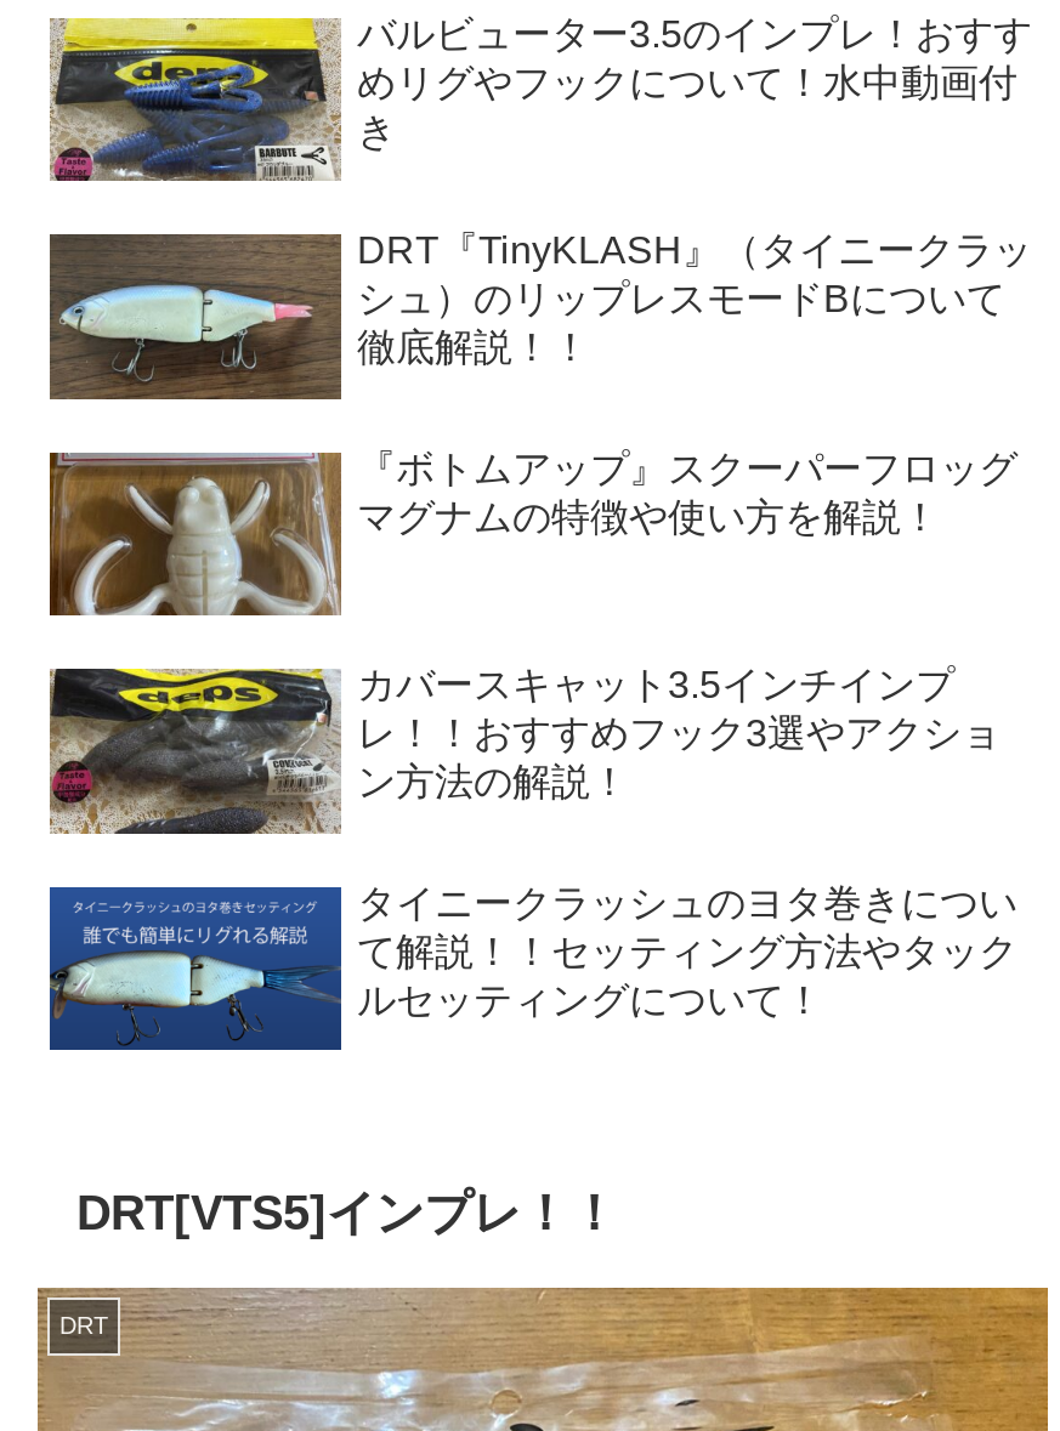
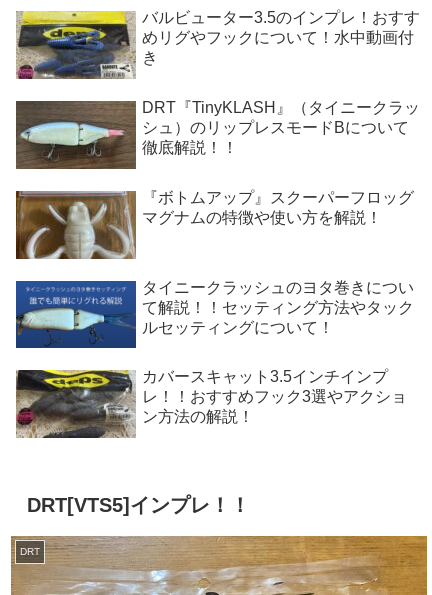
moved [47,664,1001,834] -> [15,368,407,439]: [image] | カバースキャット3.5インチインプ | レ！！おすすめフック3選やアクショ | ン方法の解説！
moved [47,881,1018,1038] -> [15,279,414,343]: [image] | タイニークラッシュのヨタ巻きについ | て解説！！セッティング方法やタック | ルセッティングについて！

